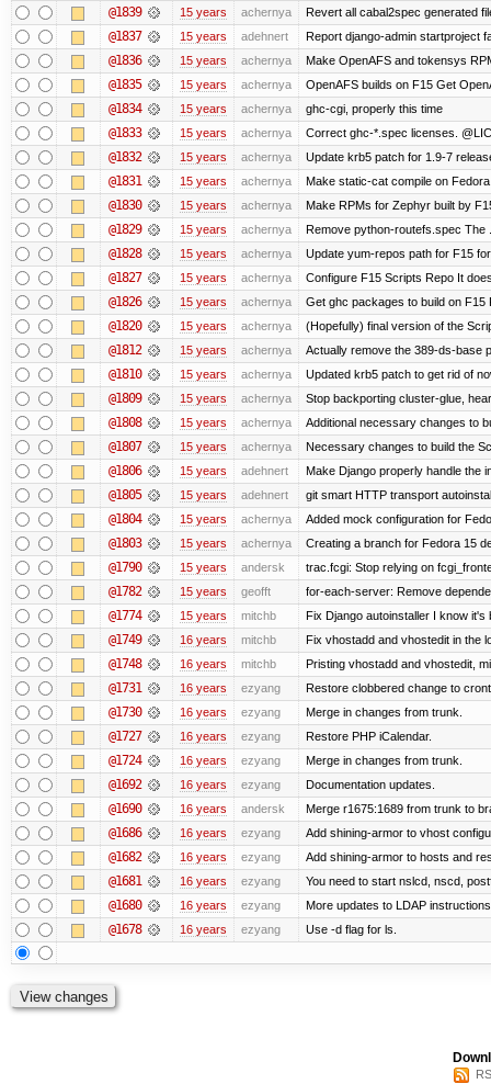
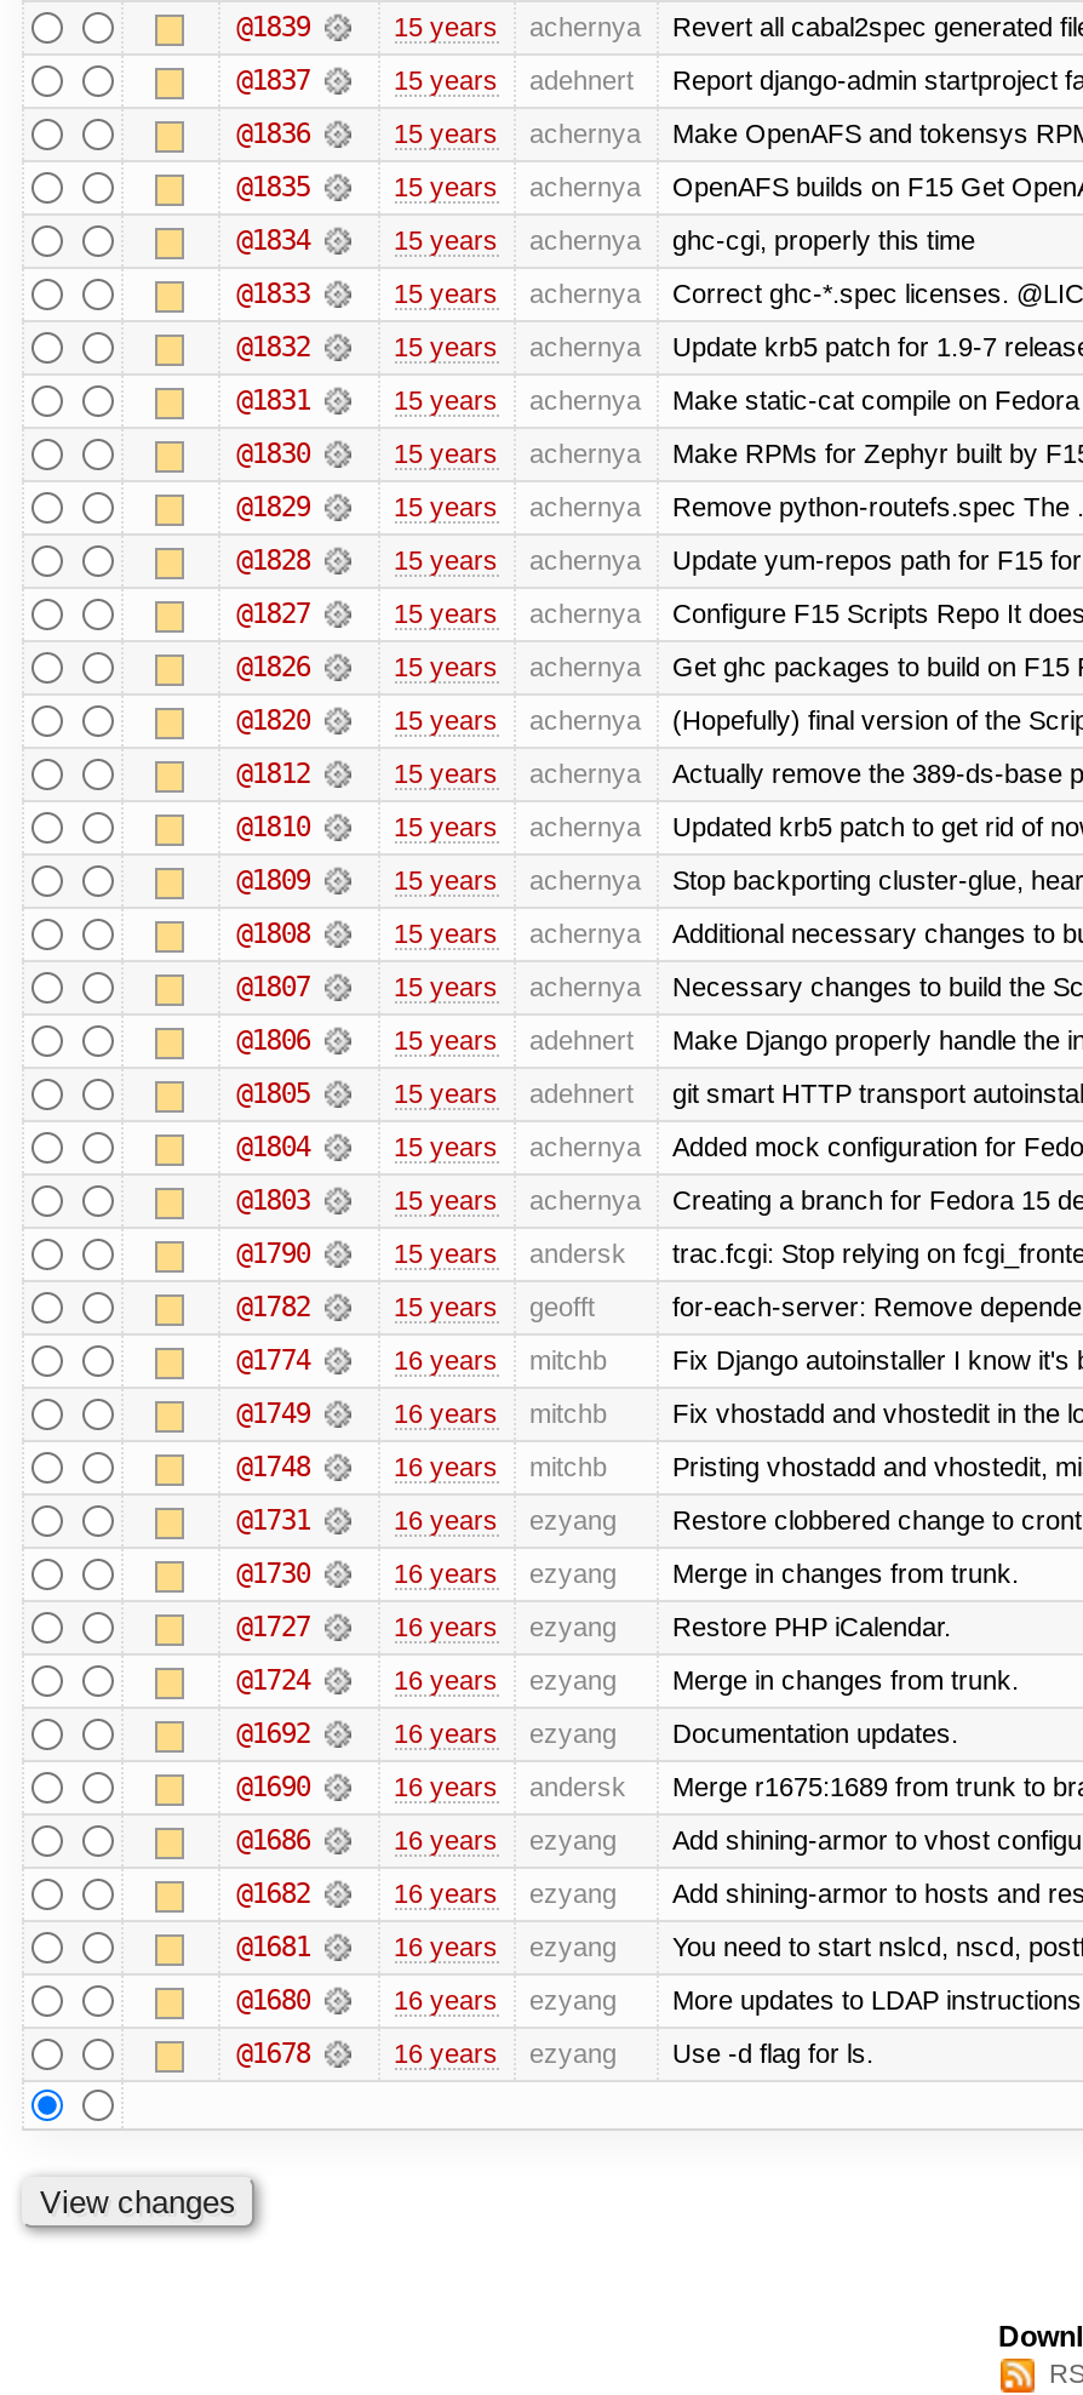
[179,609,276,622] 15 years mitchb -> [394,1345,607,1374] 16 years mitchb

